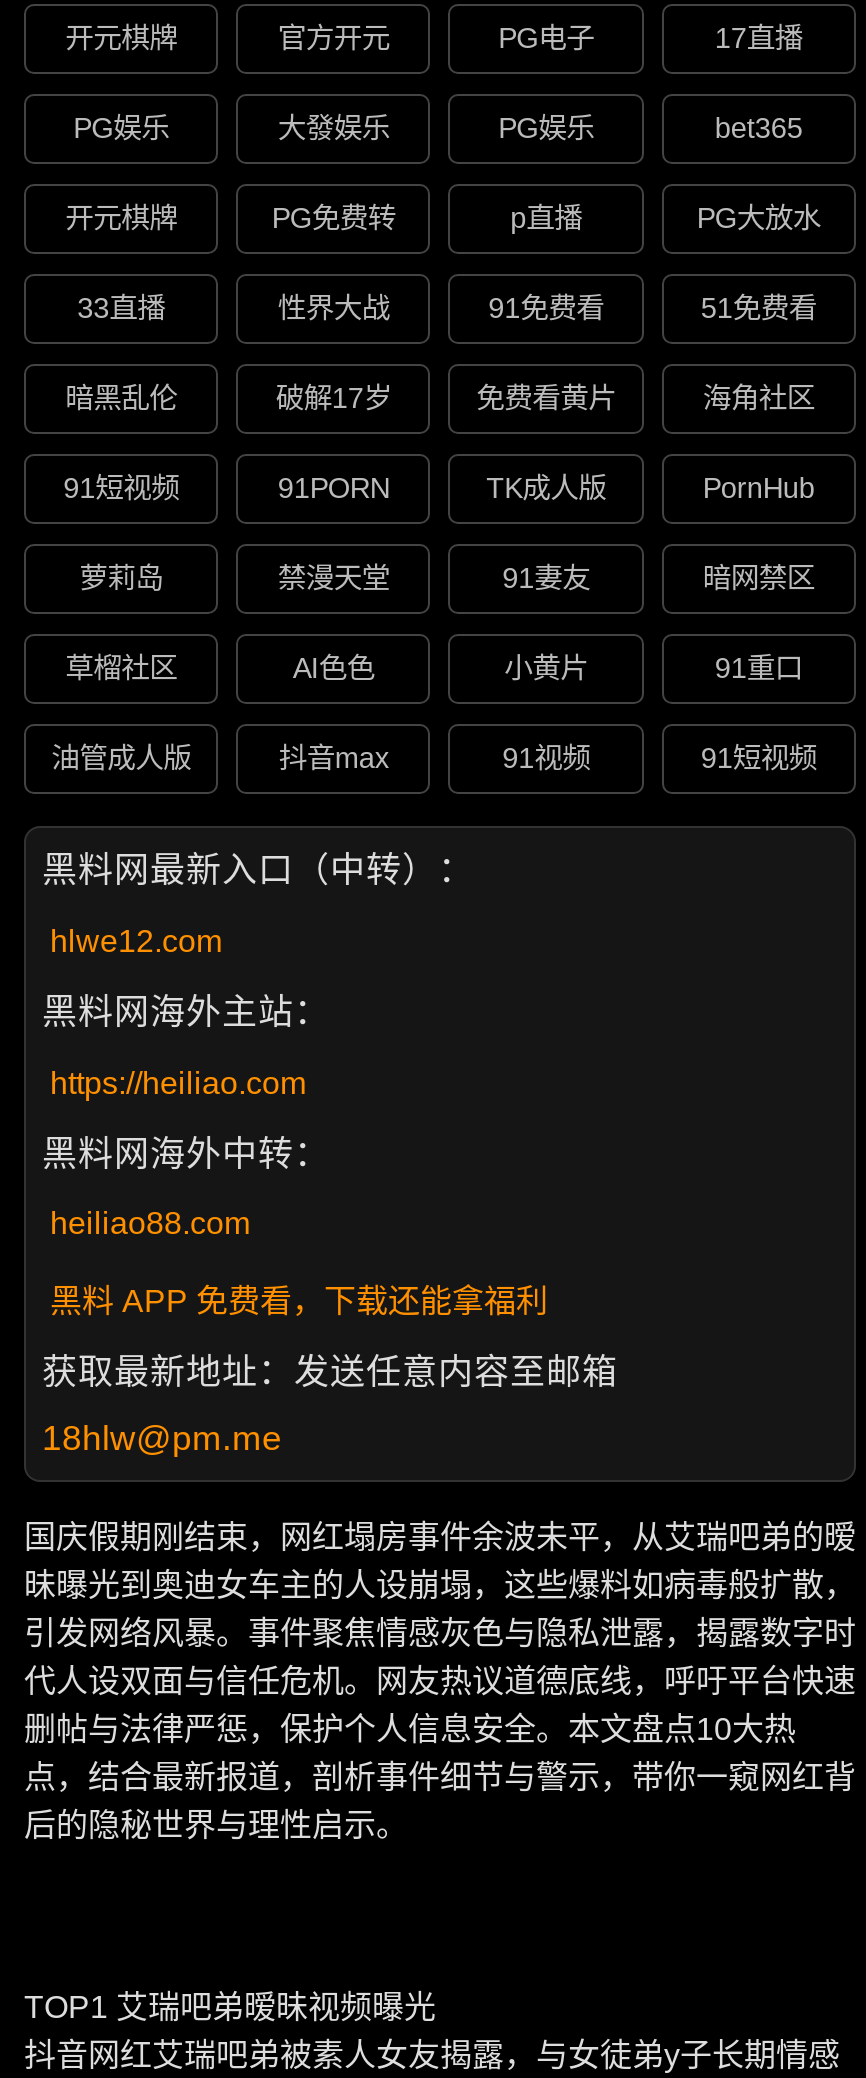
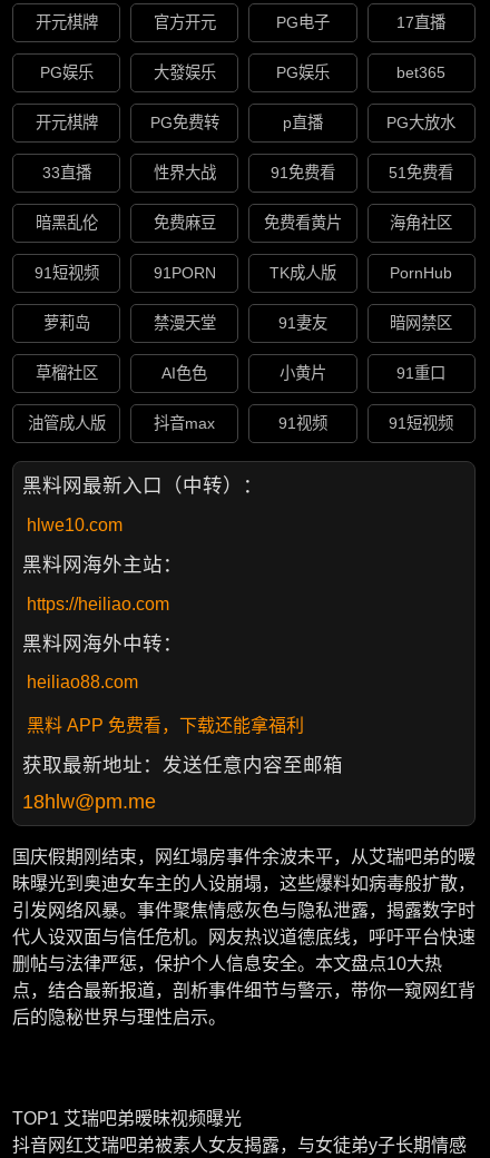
[276,383,392,415] 破解17岁 -> [153,214,216,232] 免费麻豆
[50,924,222,958] hlwe12.com -> [27,515,122,534] hlwe10.com

